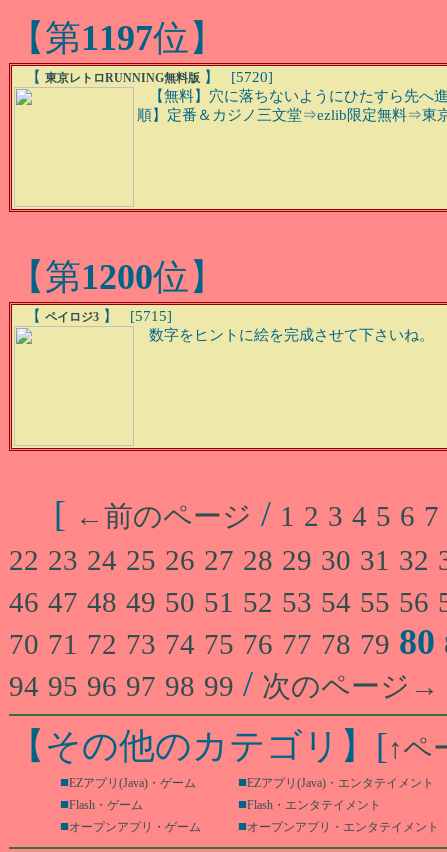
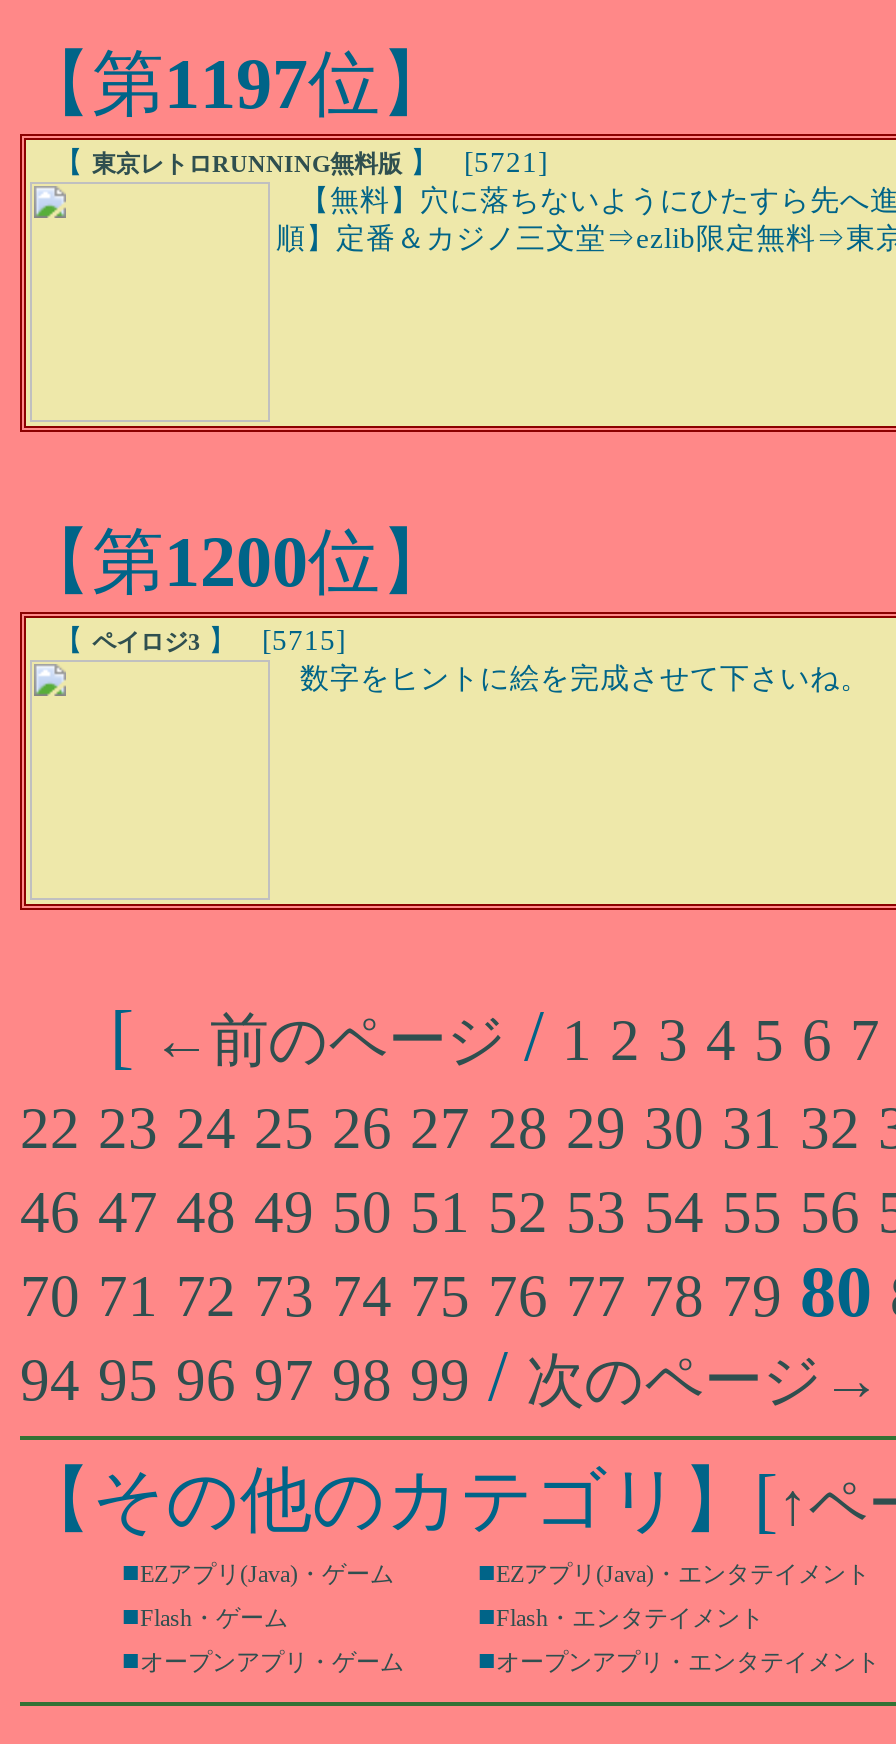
[14,69,273,85] 【東京レトロRUNNING無料版】 [5720] -> [30,145,548,177] 【東京レトロRUNNING無料版】 [5721]

